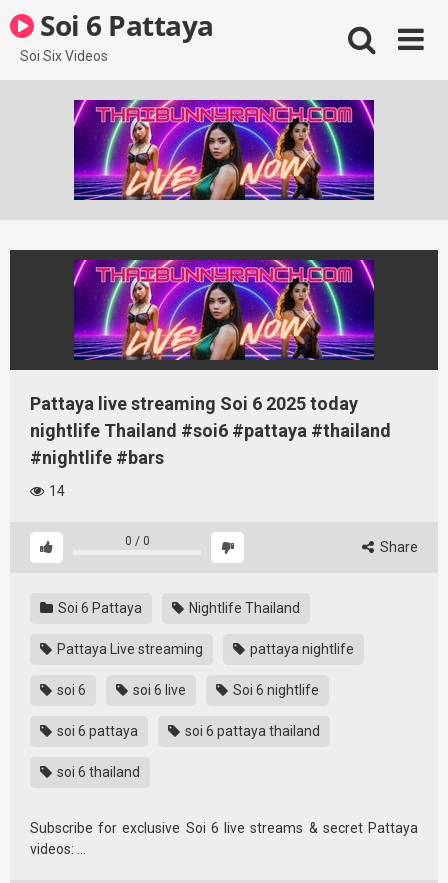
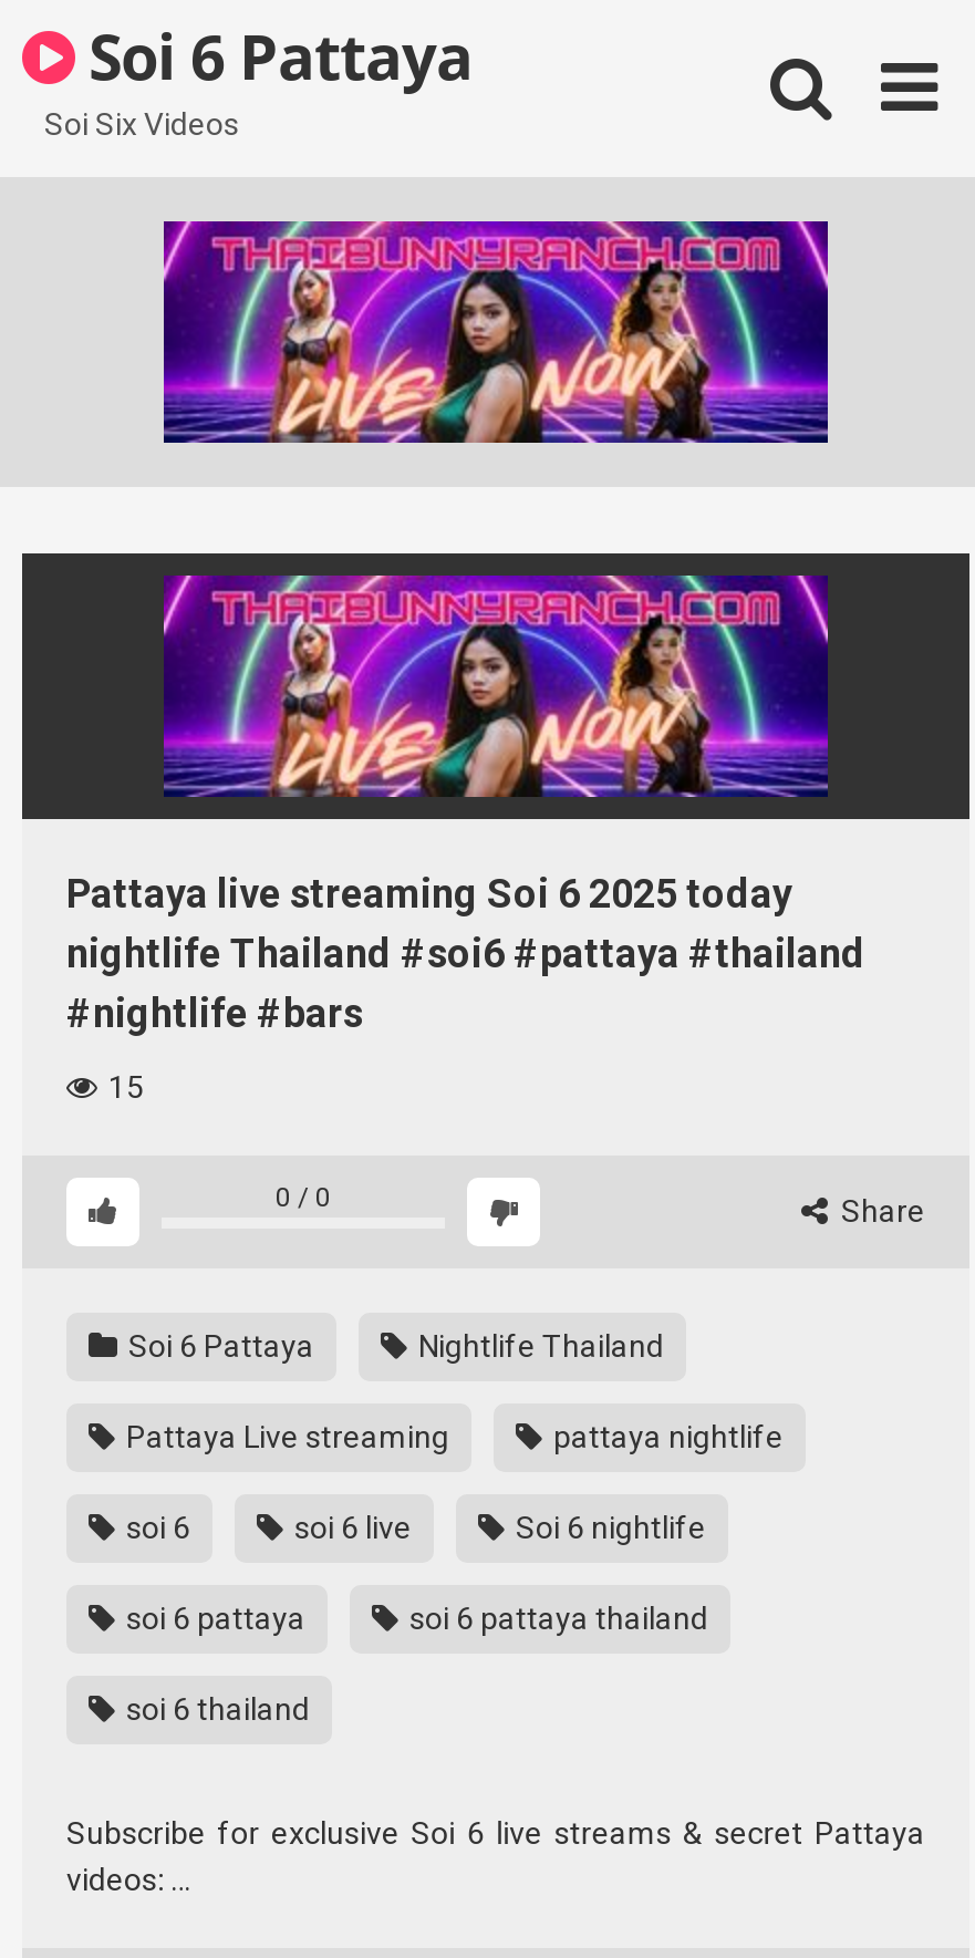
[46,483,65,499] 14 -> [102,1069,144,1105] 15

